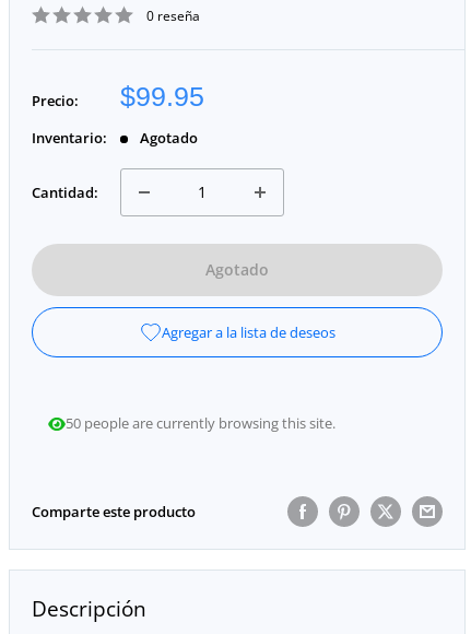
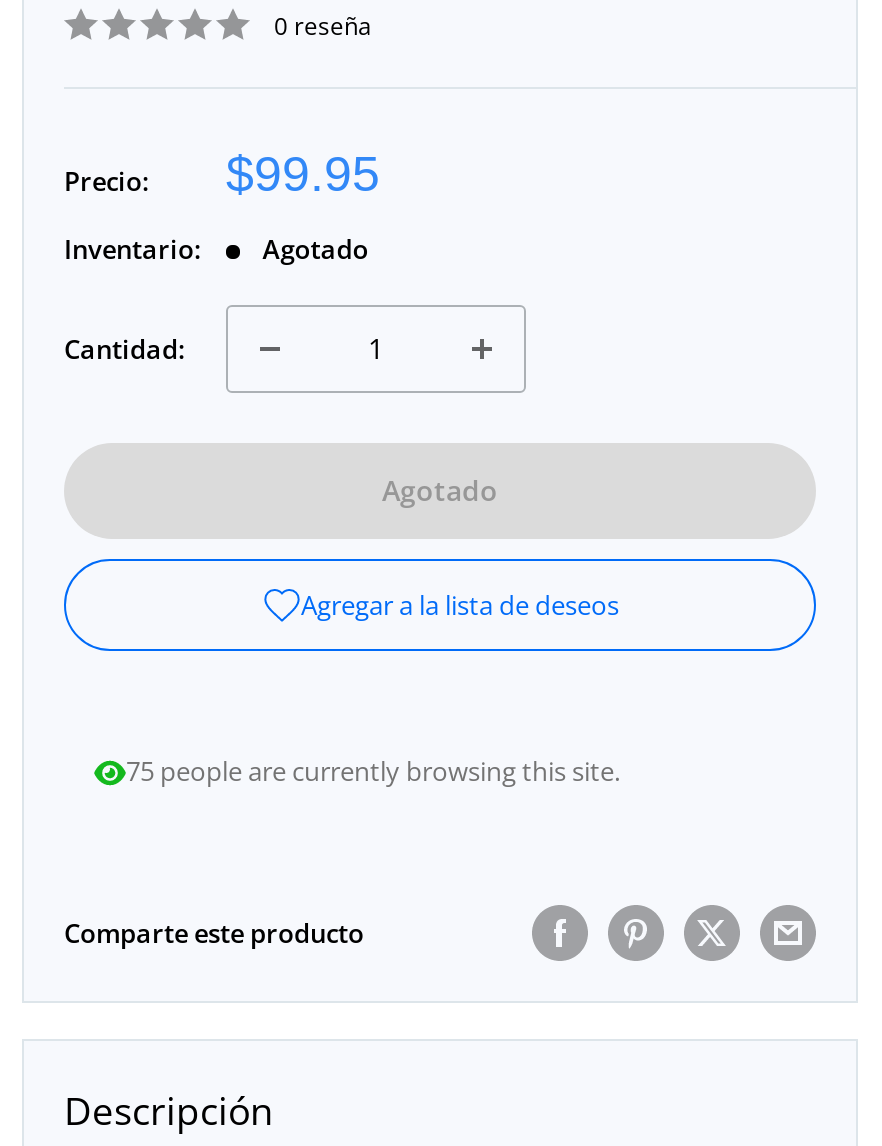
[66,413,335,432] 50 people are currently browsingthis site. -> [126,752,620,788] 75 people are currently browsingthis site.

